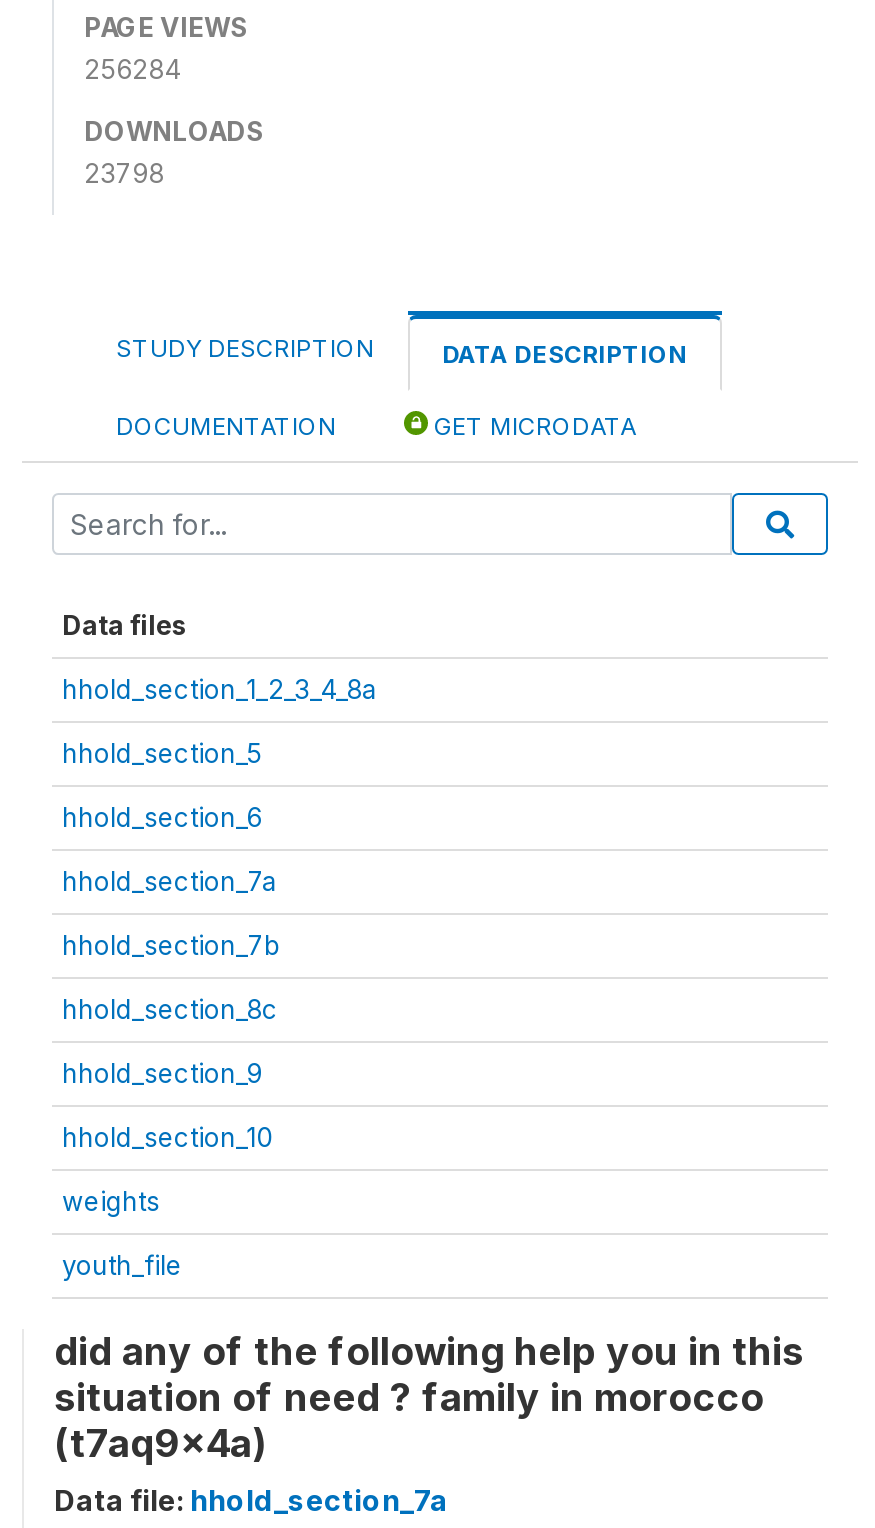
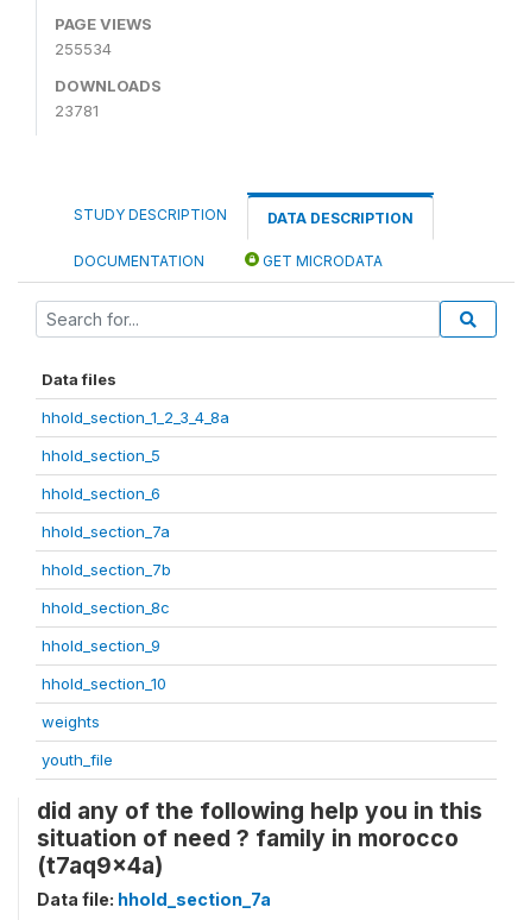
[84,52,180,84] 256284 -> [55,39,112,58] 255534
[84,156,164,188] 23798 -> [55,100,99,119] 23781

